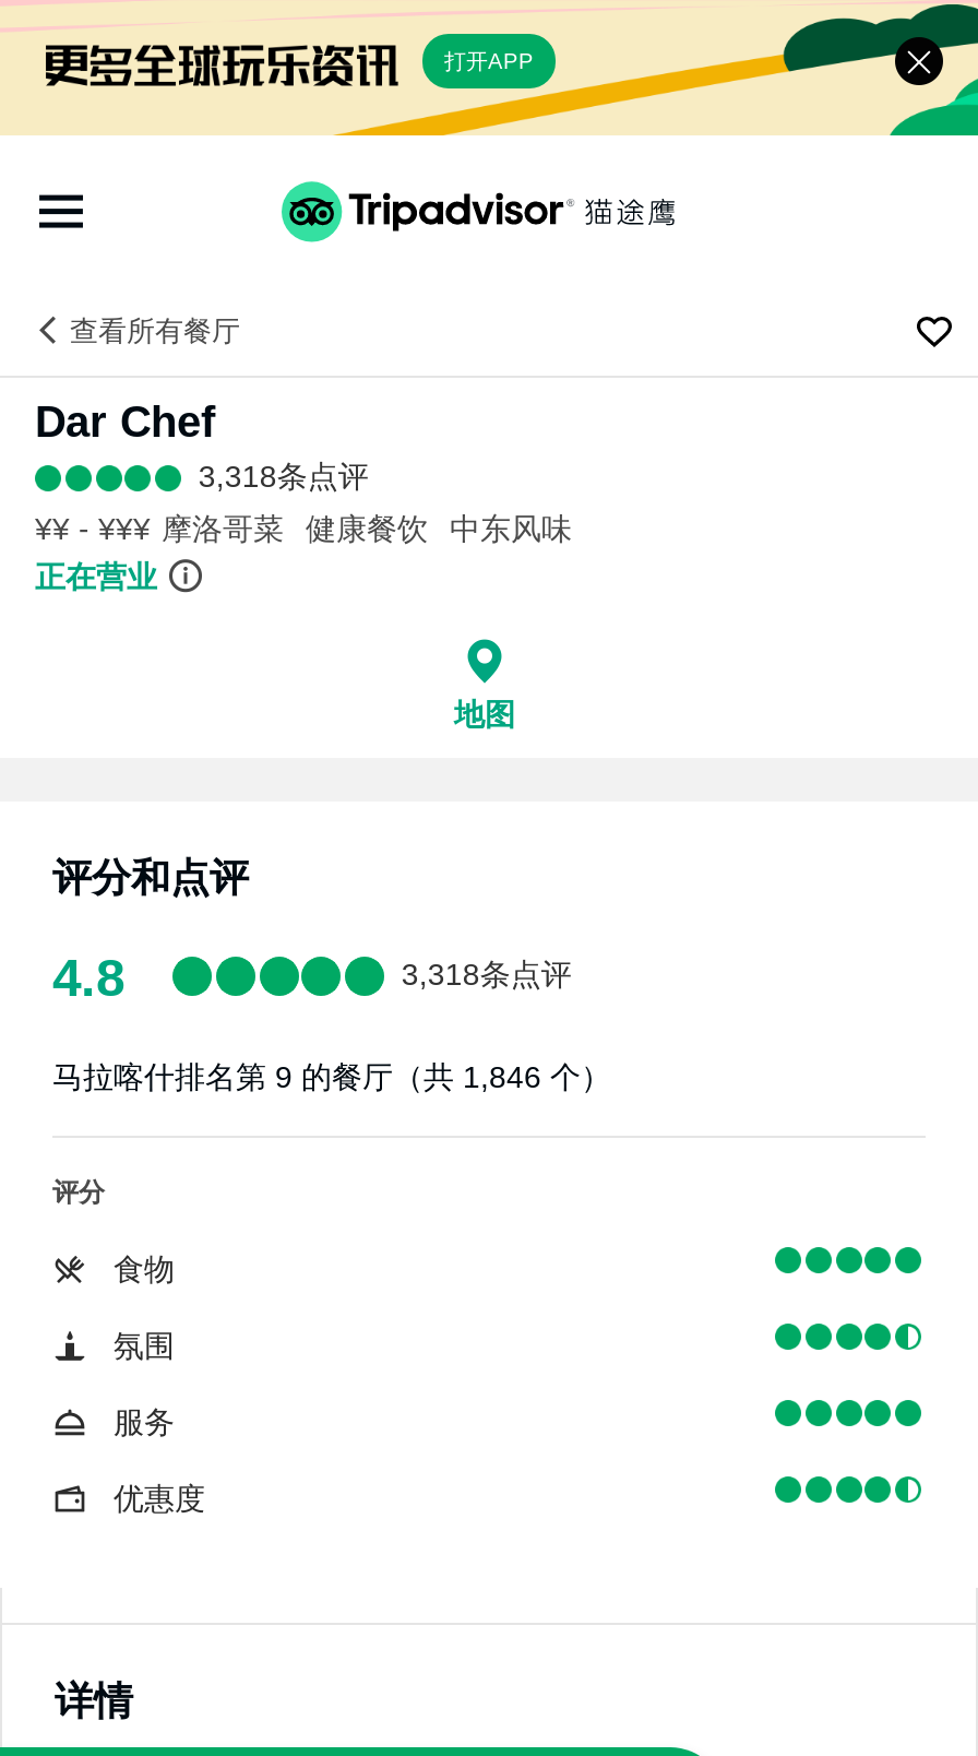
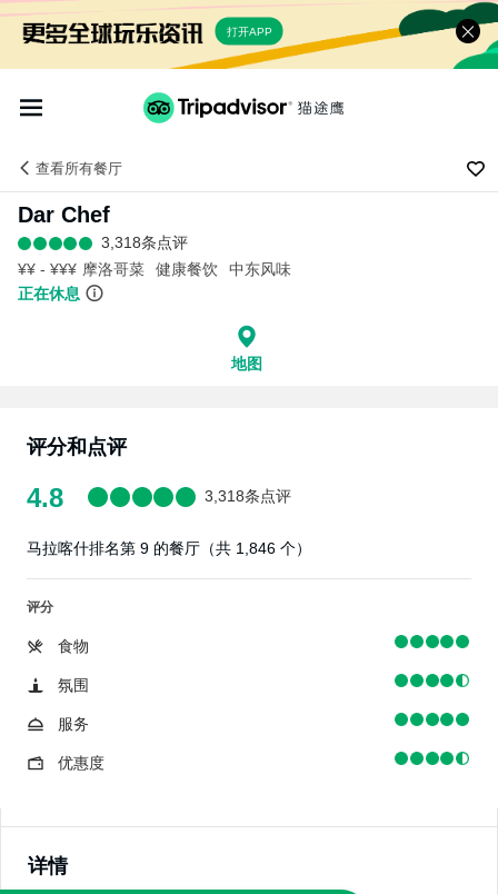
[35,559,157,594] 正在营业 -> [18,285,80,302] 正在休息

